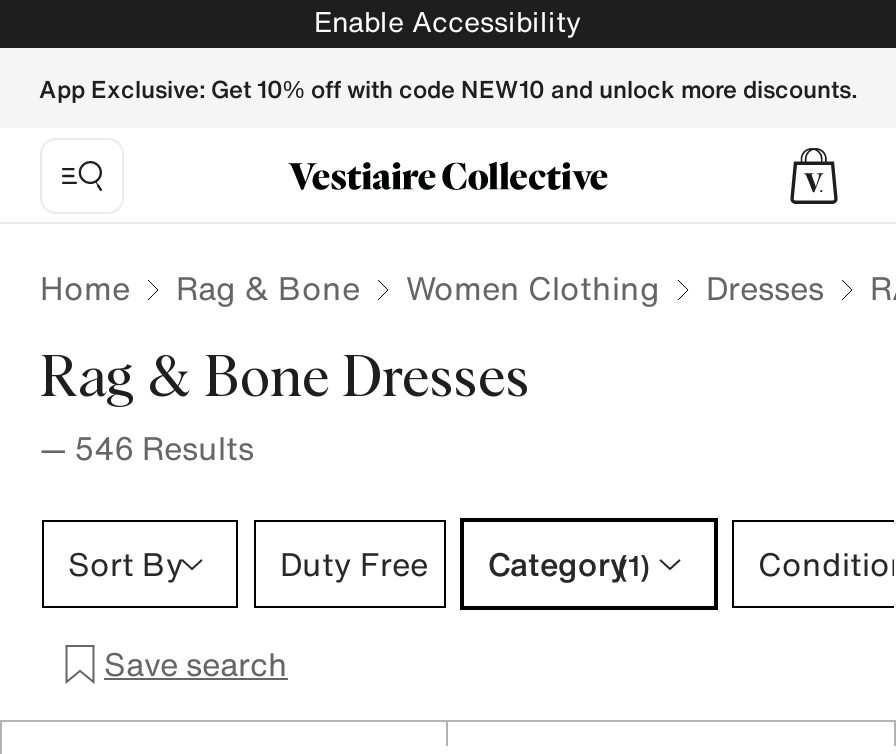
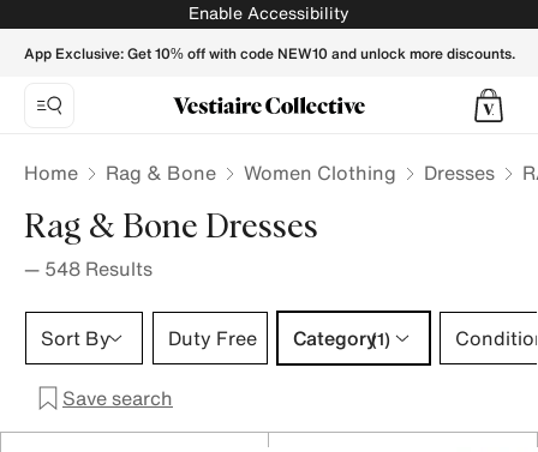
[40,424,254,472] — 546 Results -> [24,254,153,283] — 548 Results

